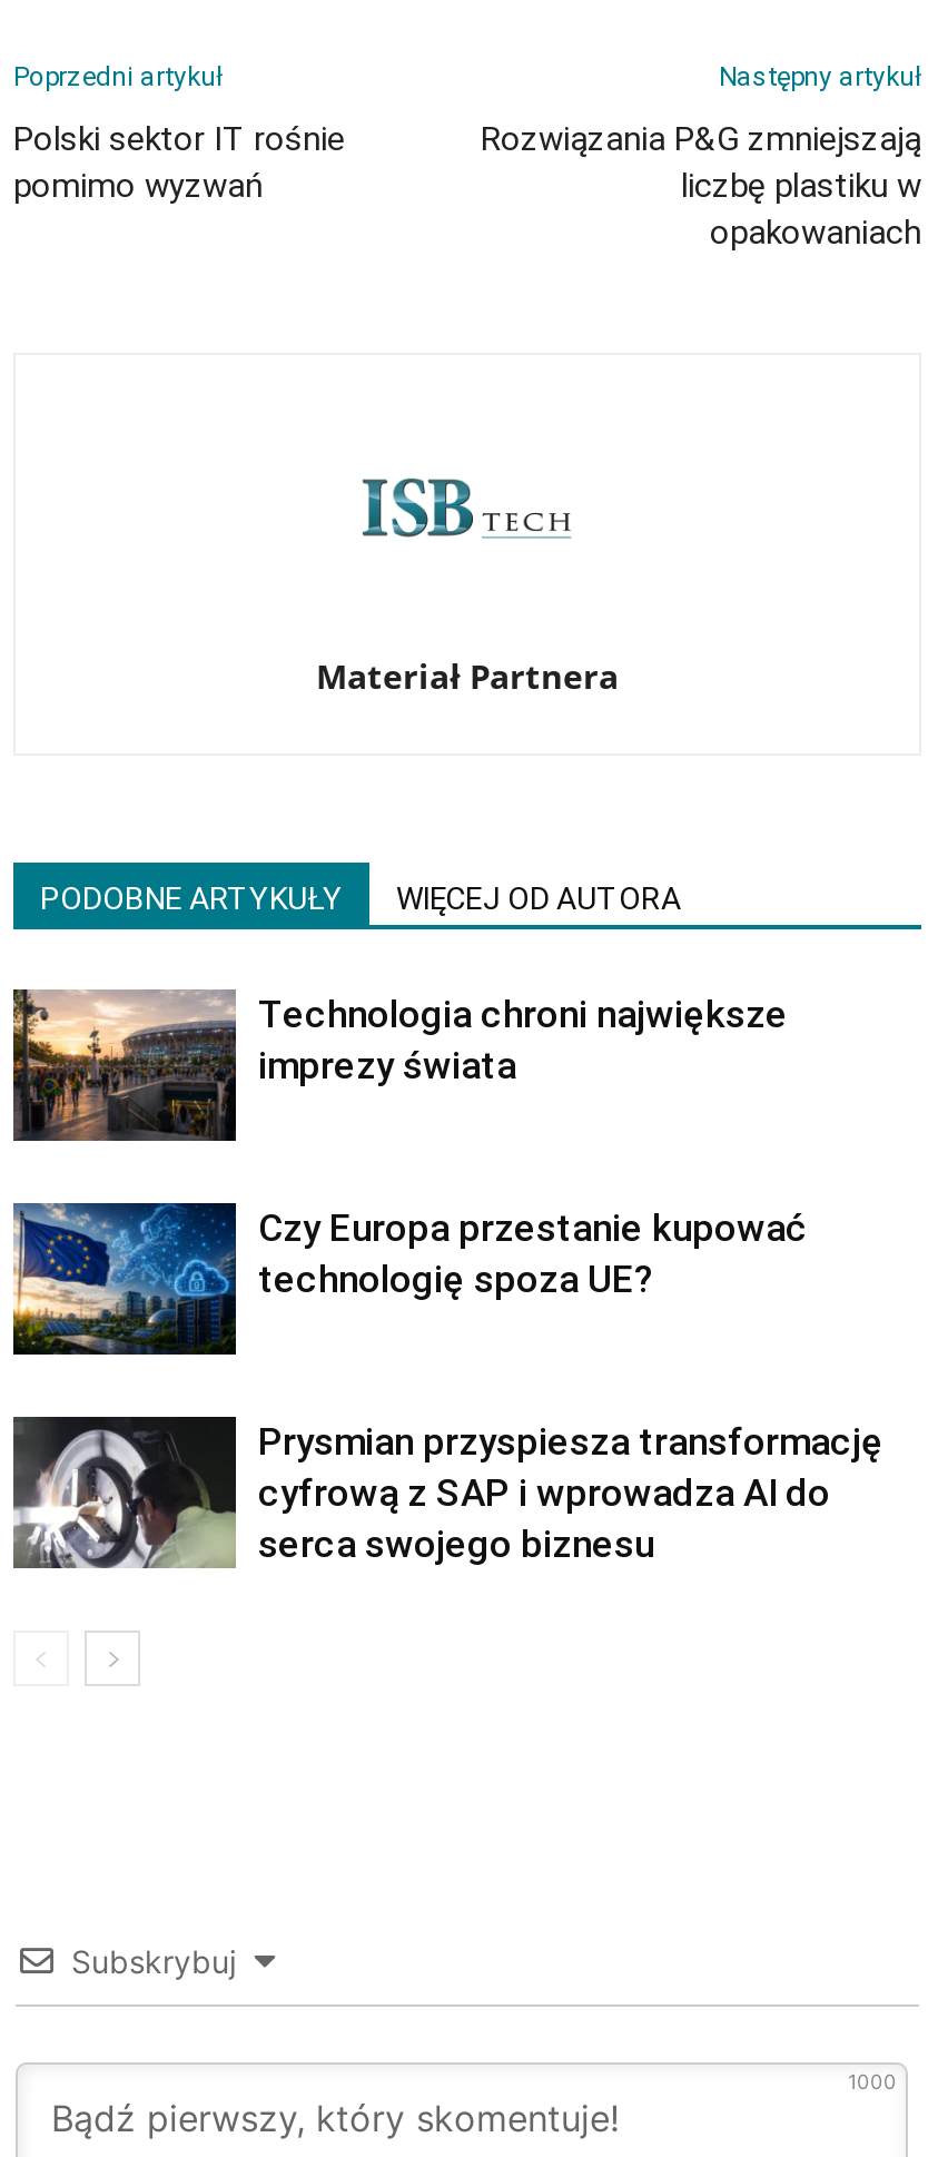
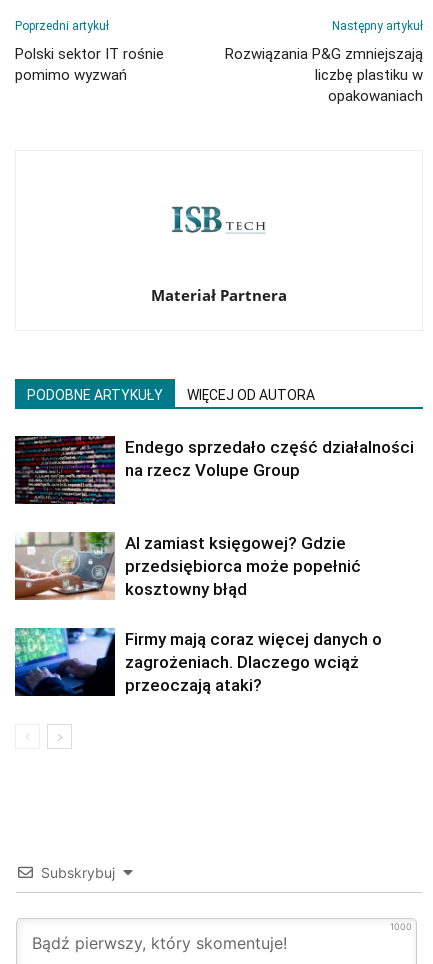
[11,989,788,1143] [image] | Technologia chroni największe | imprezy świata -> [14,435,414,505] [image] | Endego sprzedało część działalności | na rzecz Volupe Group
[11,1201,808,1357] [image] | Czy Europa przestanie kupować | technologię spoza UE? -> [14,531,361,601] [image] | AI zamiast księgowej? Gdzie | przedsiębiorca może popełnić | kosztowny błąd
[11,1415,883,1570] [image] | Prysmian przyspiesza transformację | cyfrową z SAP i wprowadza AI do | serca swojego biznesu -> [14,627,382,697] [image] | Firmy mają coraz więcej danych o | zagrożeniach. Dlaczego wciąż | przeoczają ataki?

